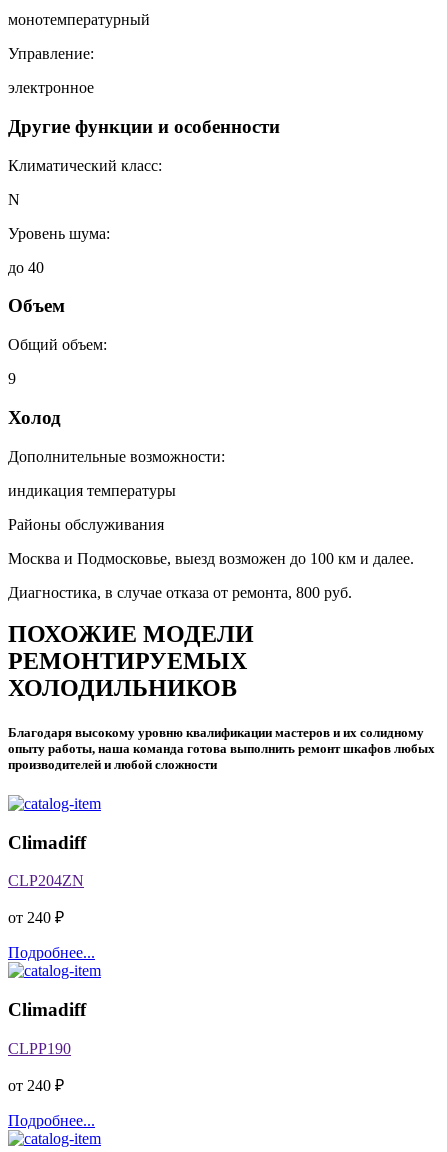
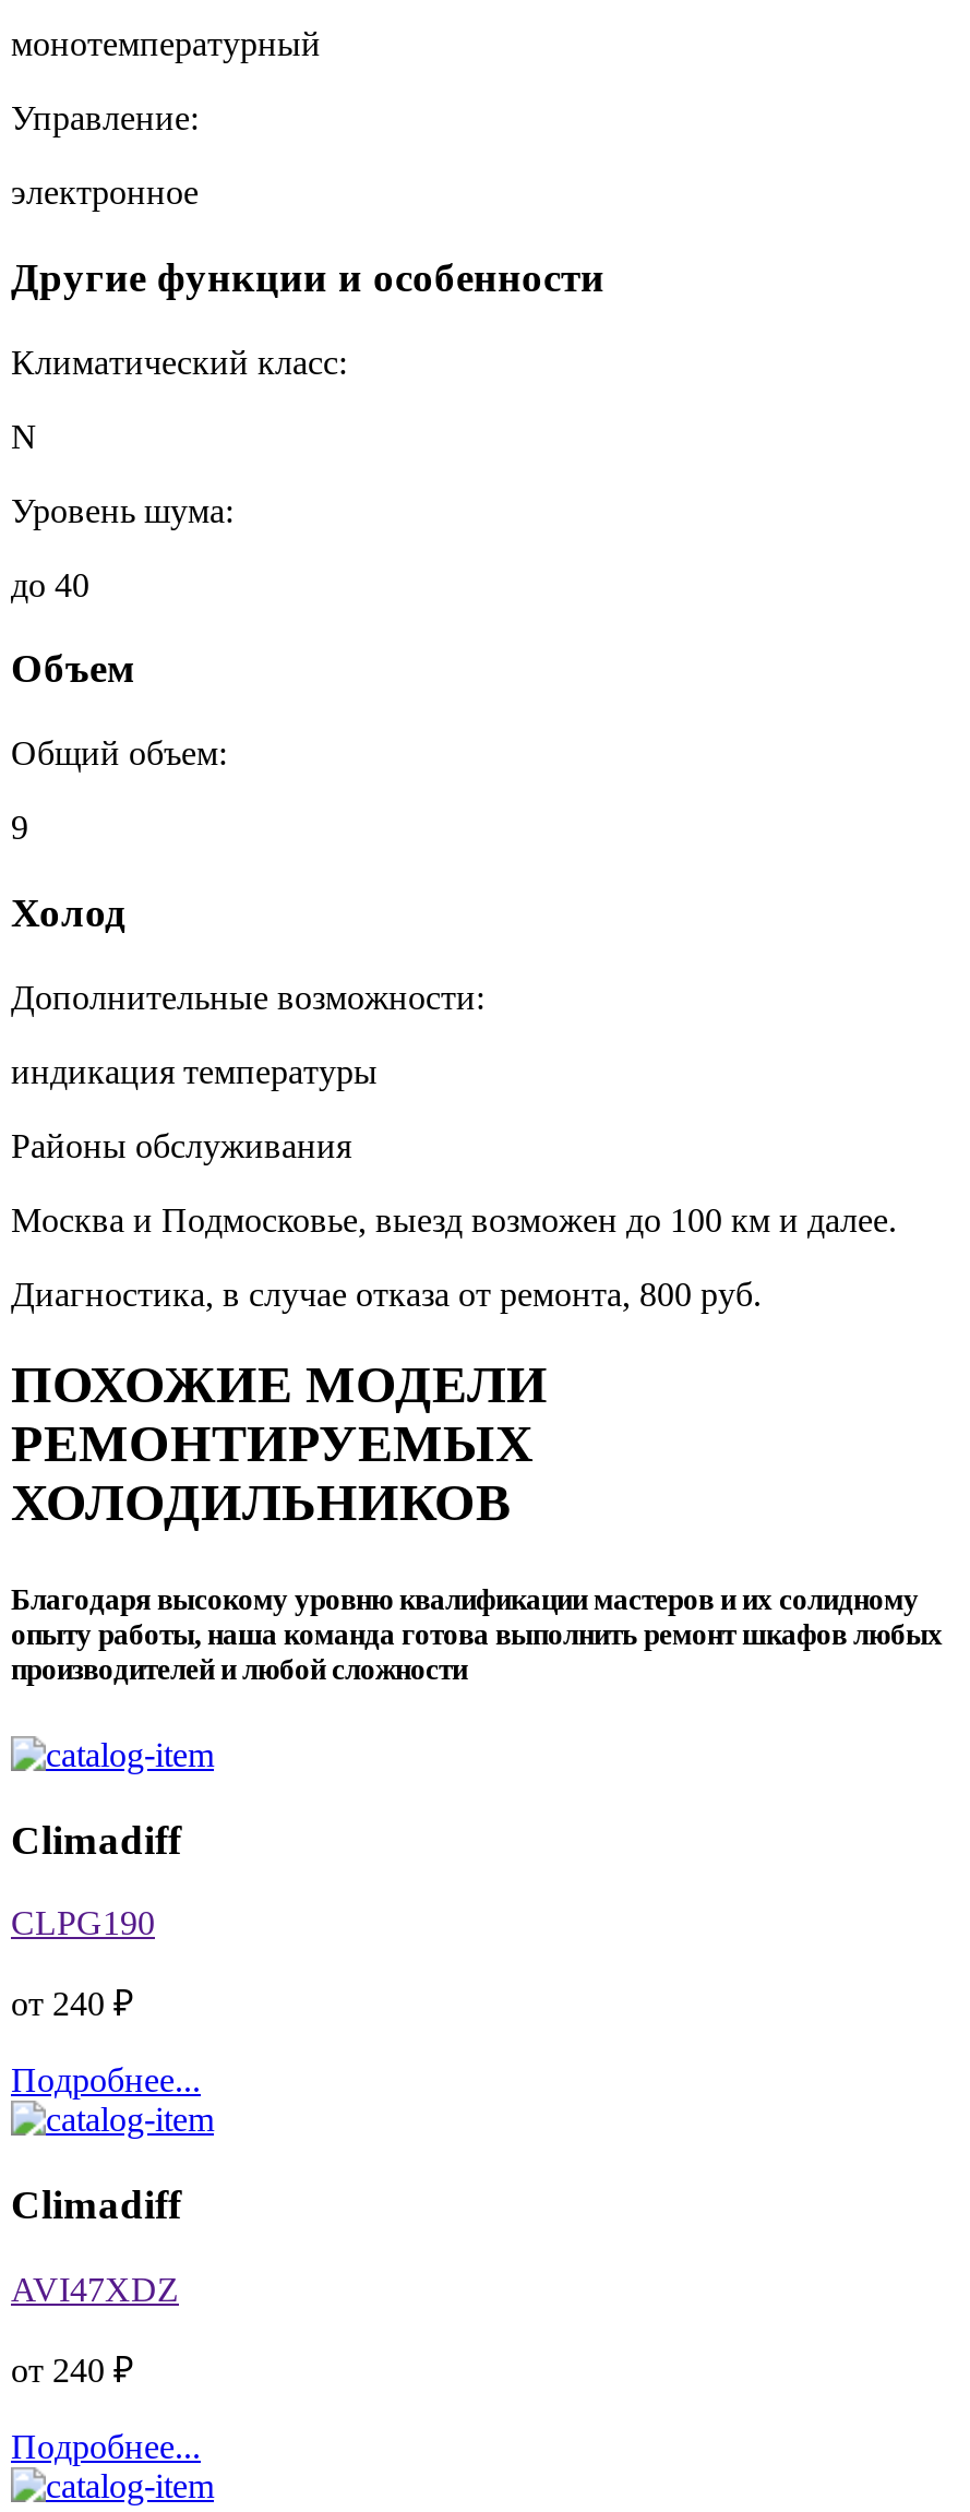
[8,872,84,889] CLP204ZN -> [11,1905,155,1942] CLPG190
[8,1040,71,1057] CLPP190 -> [11,2270,179,2307] AVI47XDZ

